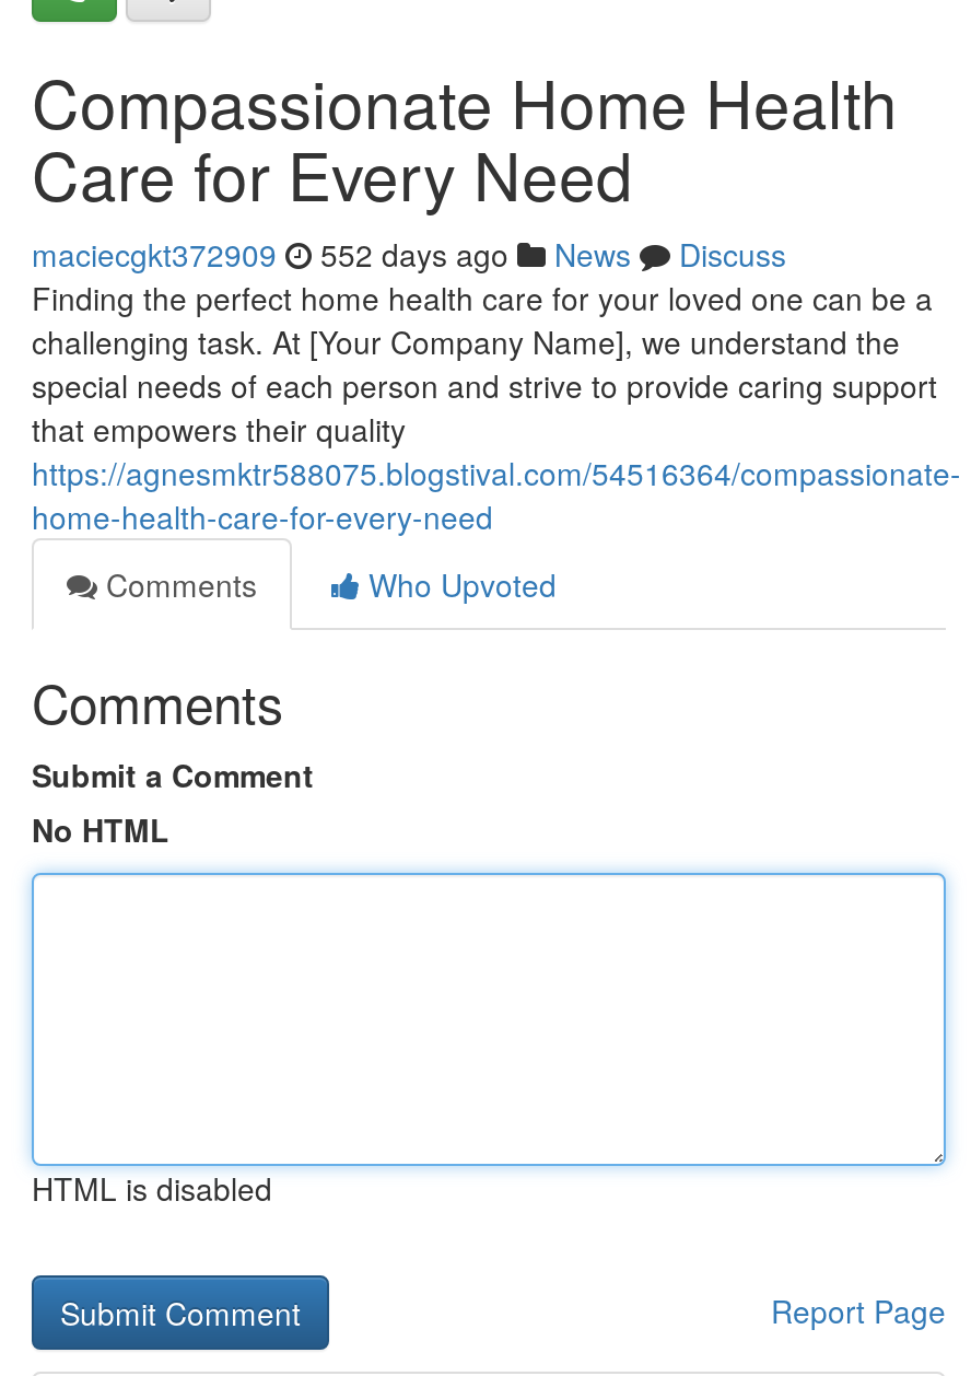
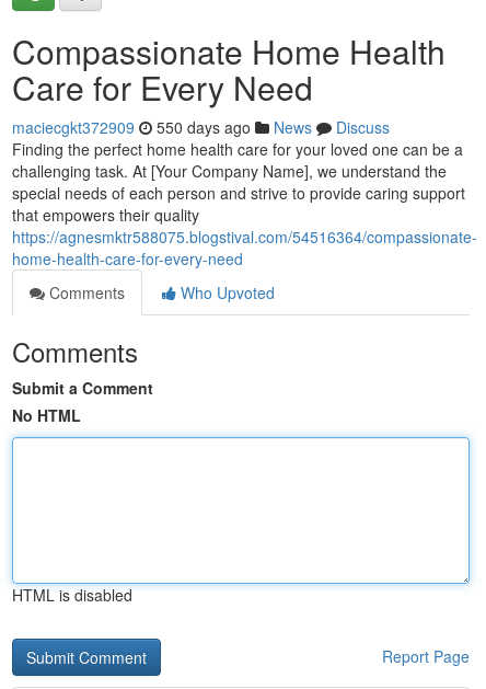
[32,232,786,276] maciecgkt372909 552 days ago News Discuss -> [12,116,390,138] maciecgkt372909 550 days ago News Discuss

